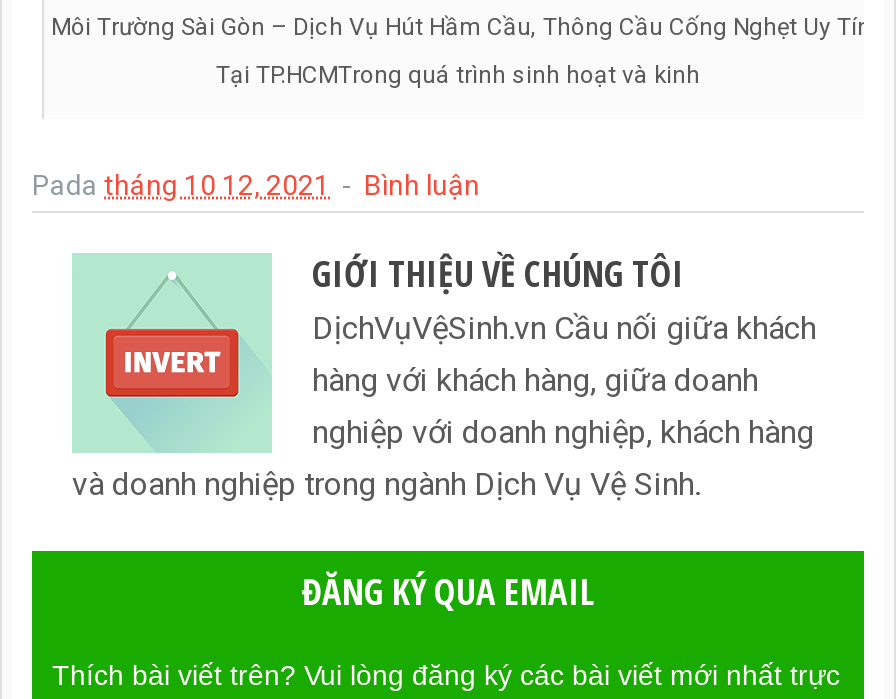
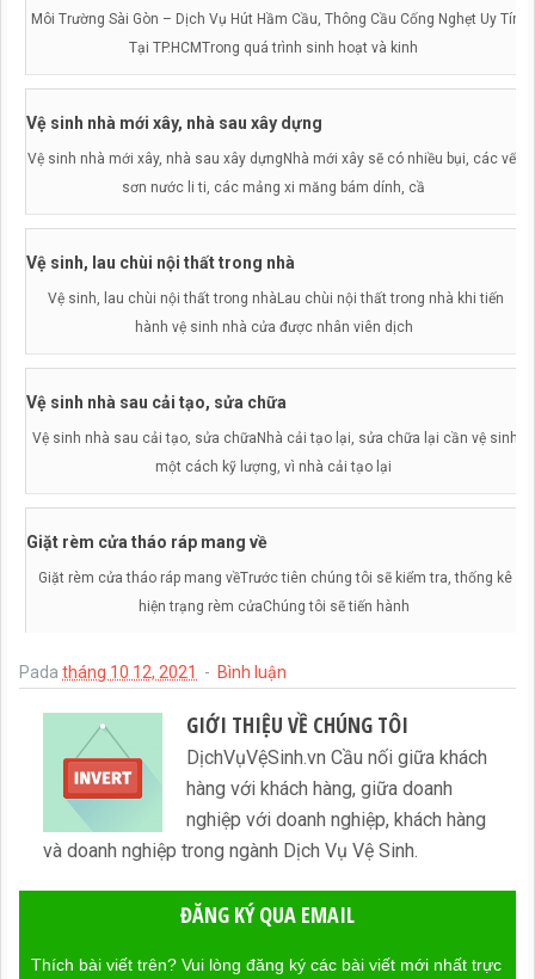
none -> [26,114,520,196] Vệ sinh nhà mới xây, nhà sau xây dựng | Vệ sinh nhà mới xây, nhà sau xây dựngNhà mới xây sẽ có nhiều bụi, các vết | sơn nước li ti, các mảng xi măng bám dính, cầ
none -> [26,253,503,336] Vệ sinh, lau chùi nội thất trong nhà | Vệ sinh, lau chùi nội thất trong nhàLau chùi nội thất trong nhà khi tiến | hành vệ sinh nhà cửa được nhân viên dịch
none -> [26,393,518,475] Vệ sinh nhà sau cải tạo, sửa chữa | Vệ sinh nhà sau cải tạo, sửa chữaNhà cải tạo lại, sửa chữa lại cần vệ sinh | một cách kỹ lượng, vì nhà cải tạo lại
none -> [26,533,512,615] Giặt rèm cửa tháo ráp mang về | Giặt rèm cửa tháo ráp mang vềTrước tiên chúng tôi sẽ kiểm tra, thống kê | hiện trạng rèm cửaChúng tôi sẽ tiến hành

